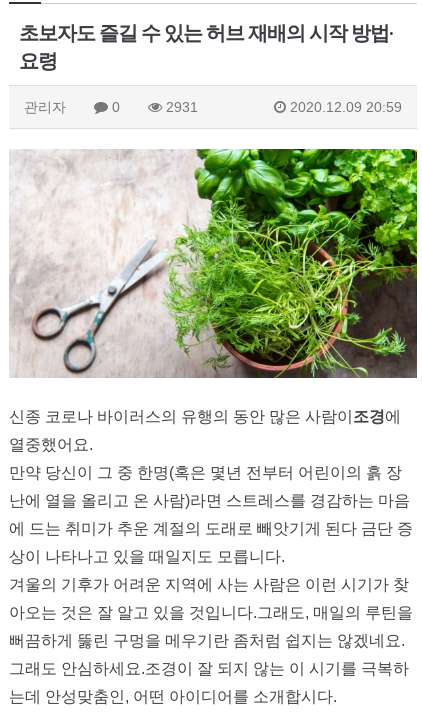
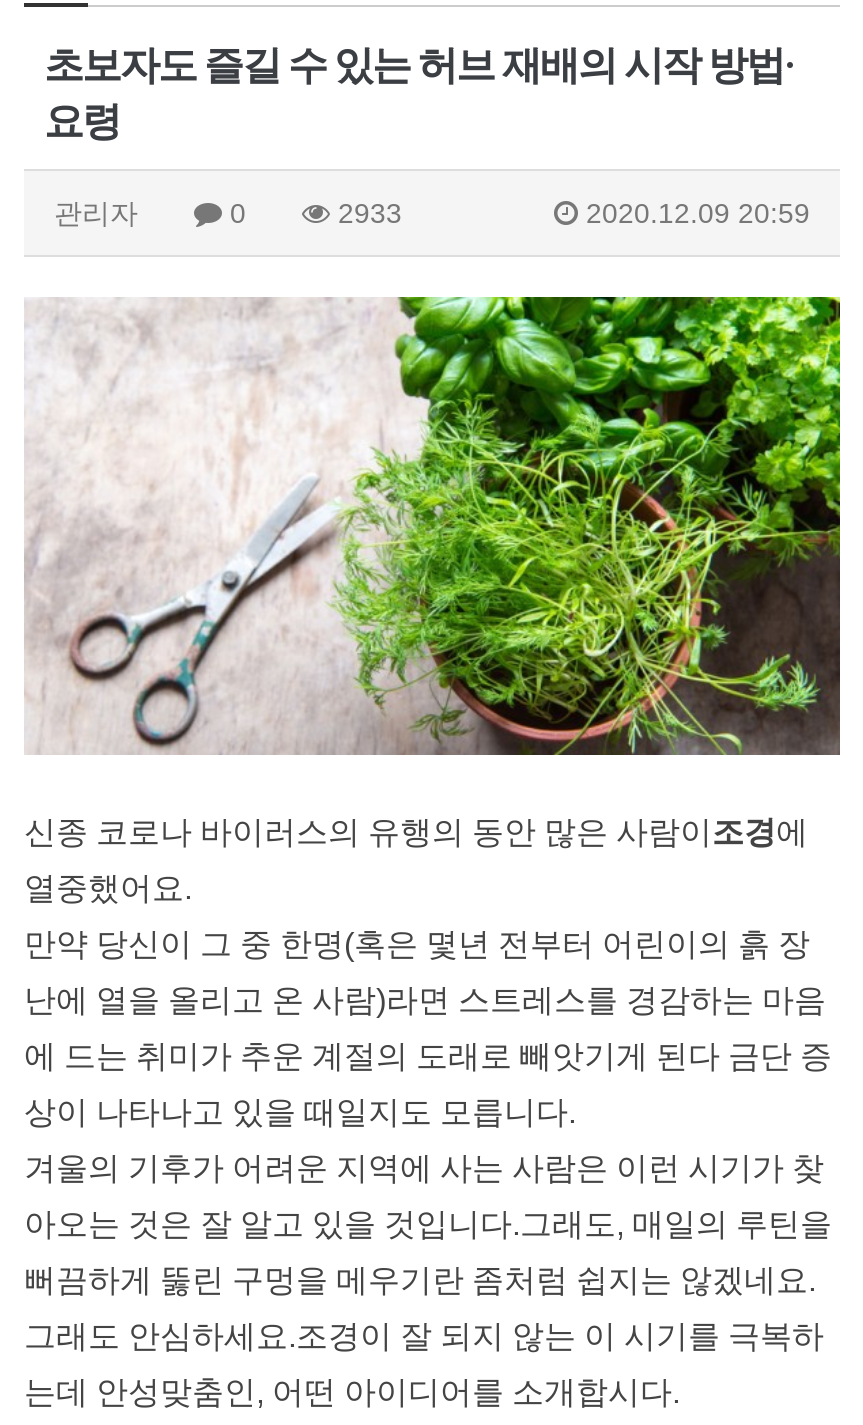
[162,99,198,115] 2931 -> [330,197,402,229] 2933

